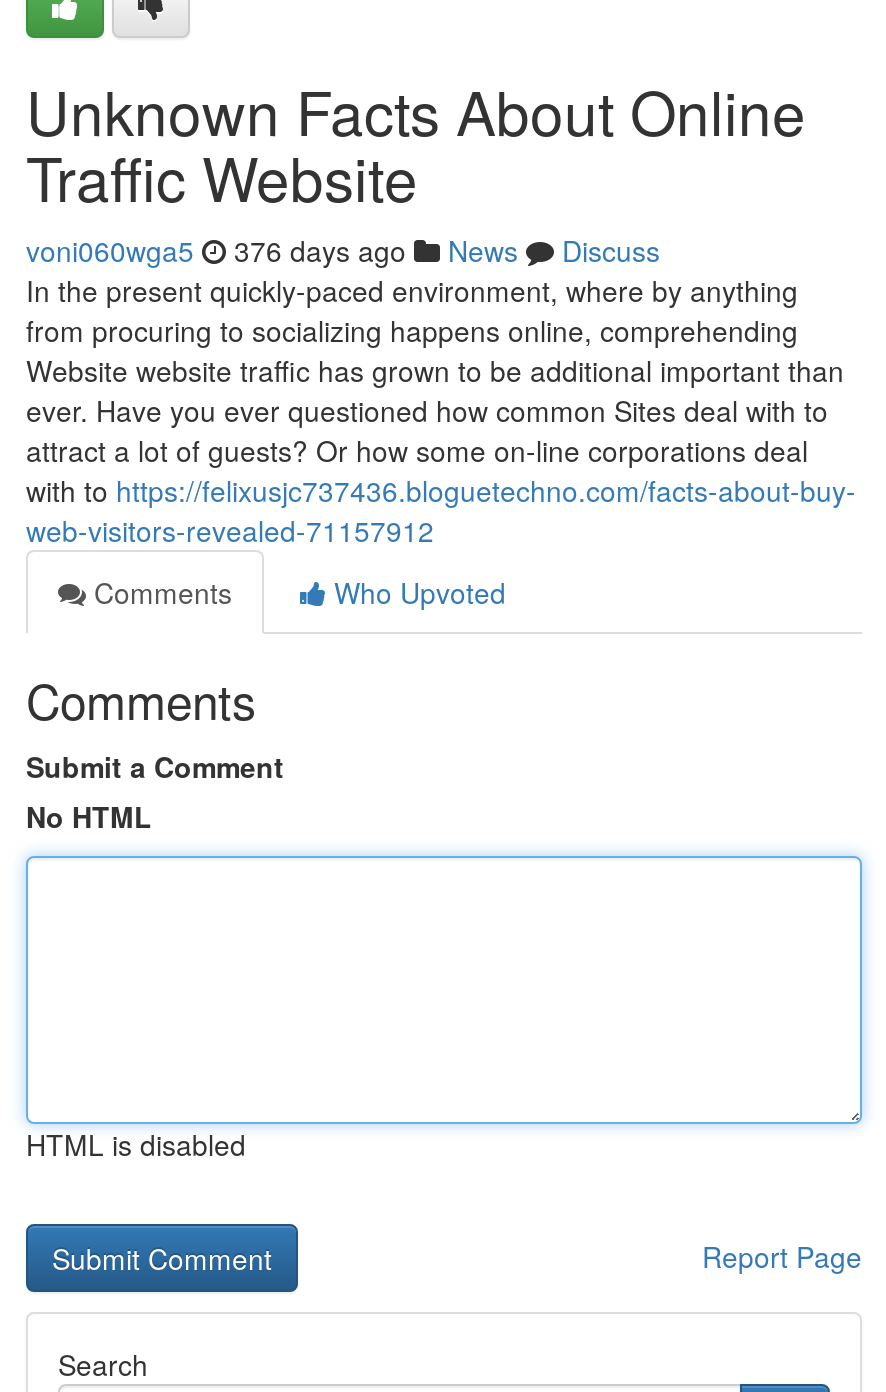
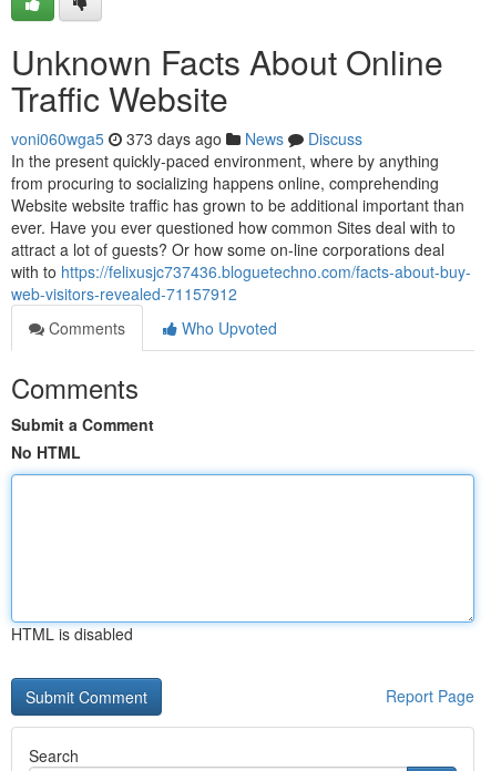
[26,230,660,270] voni060wga5 376 days ago News Discuss -> [11,127,362,150] voni060wga5 373 days ago News Discuss

